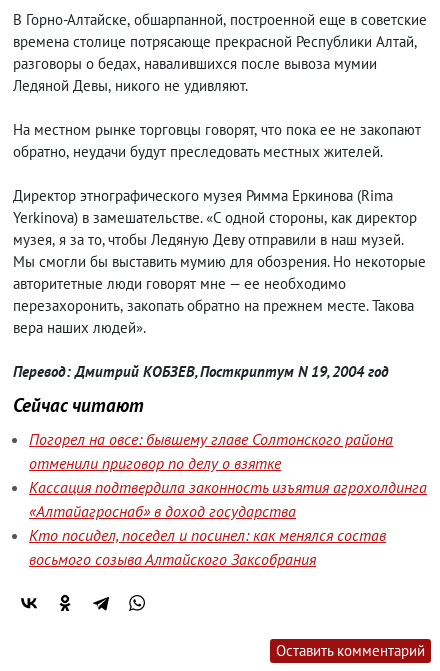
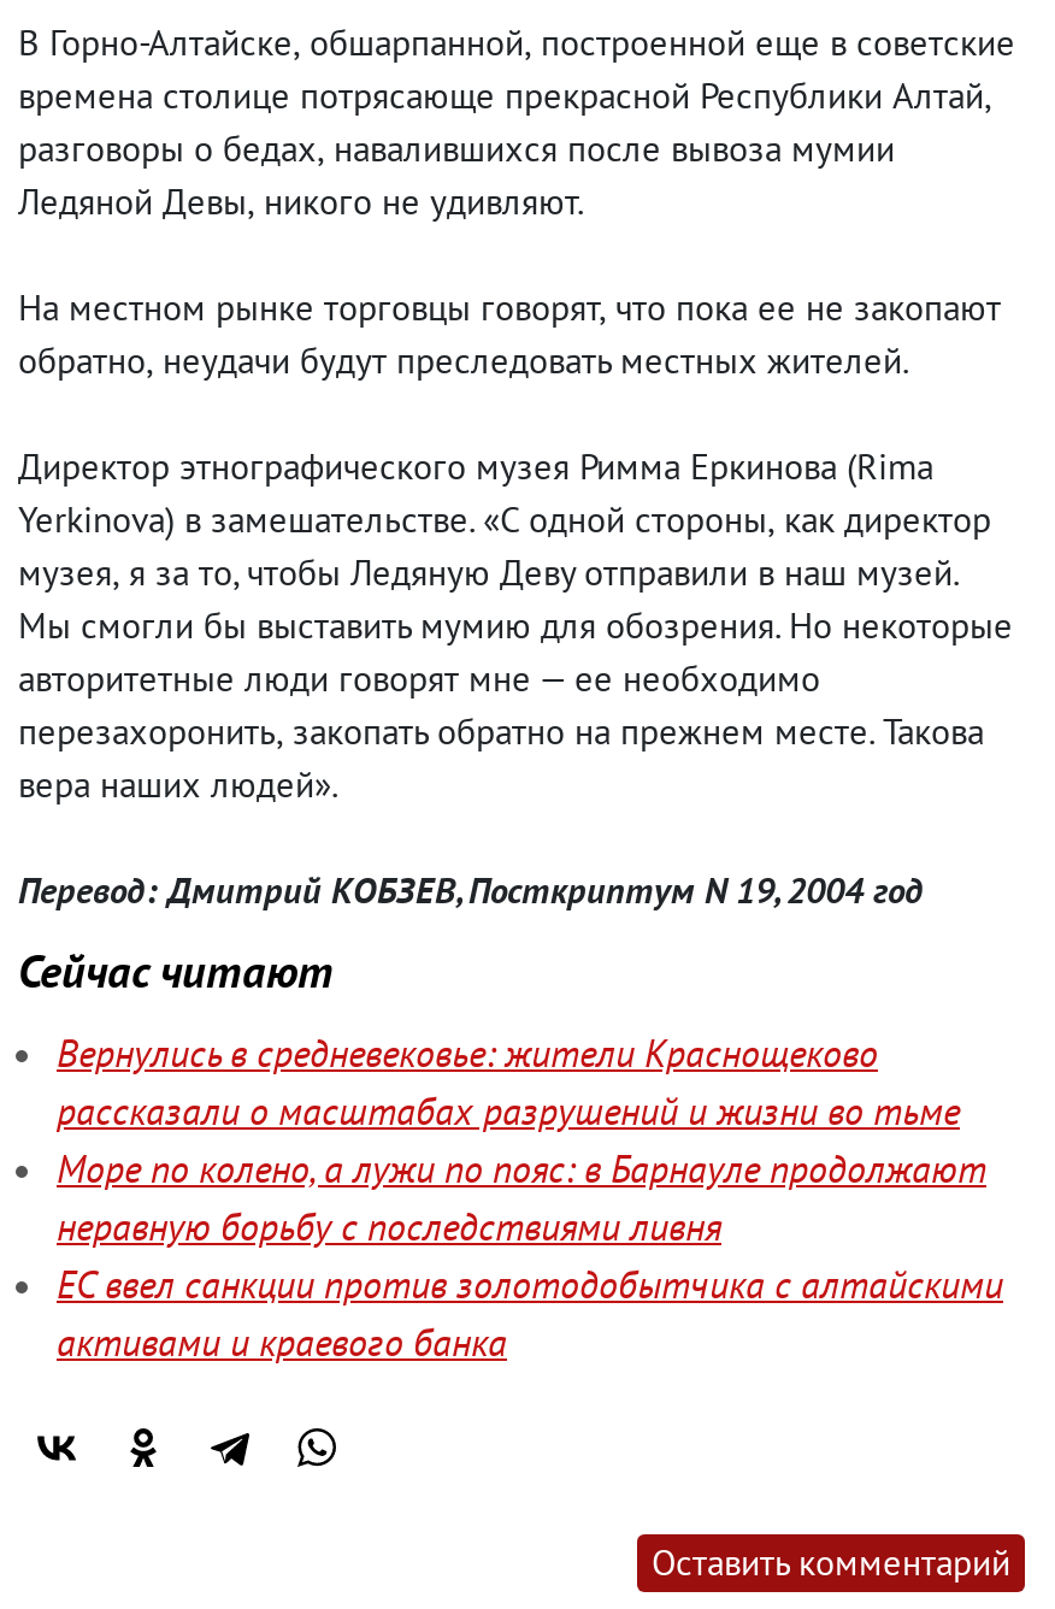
[29,429,427,569] Погорел на овсе: бывшему главе Солтонского района | отменили приговор по делу о взятке | Кассация подтвердила законность изъятия агрохолдинга | «Алтайагроснаб» в доход государства | Кто посидел, поседел и посинел: как менялся состав | восьмого созыва Алтайского Заксобрания -> [57,1029,1003,1366] Вернулись в средневековье: жители Краснощеково | рассказали о масштабах разрушений и жизни во тьме | Море по колено, а лужи по пояс: в Барнауле продолжают | неравную борьбу с последствиями ливня | ЕС ввел санкции против золотодобытчика с алтайскими | активами и краевого банка

